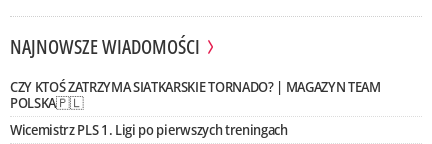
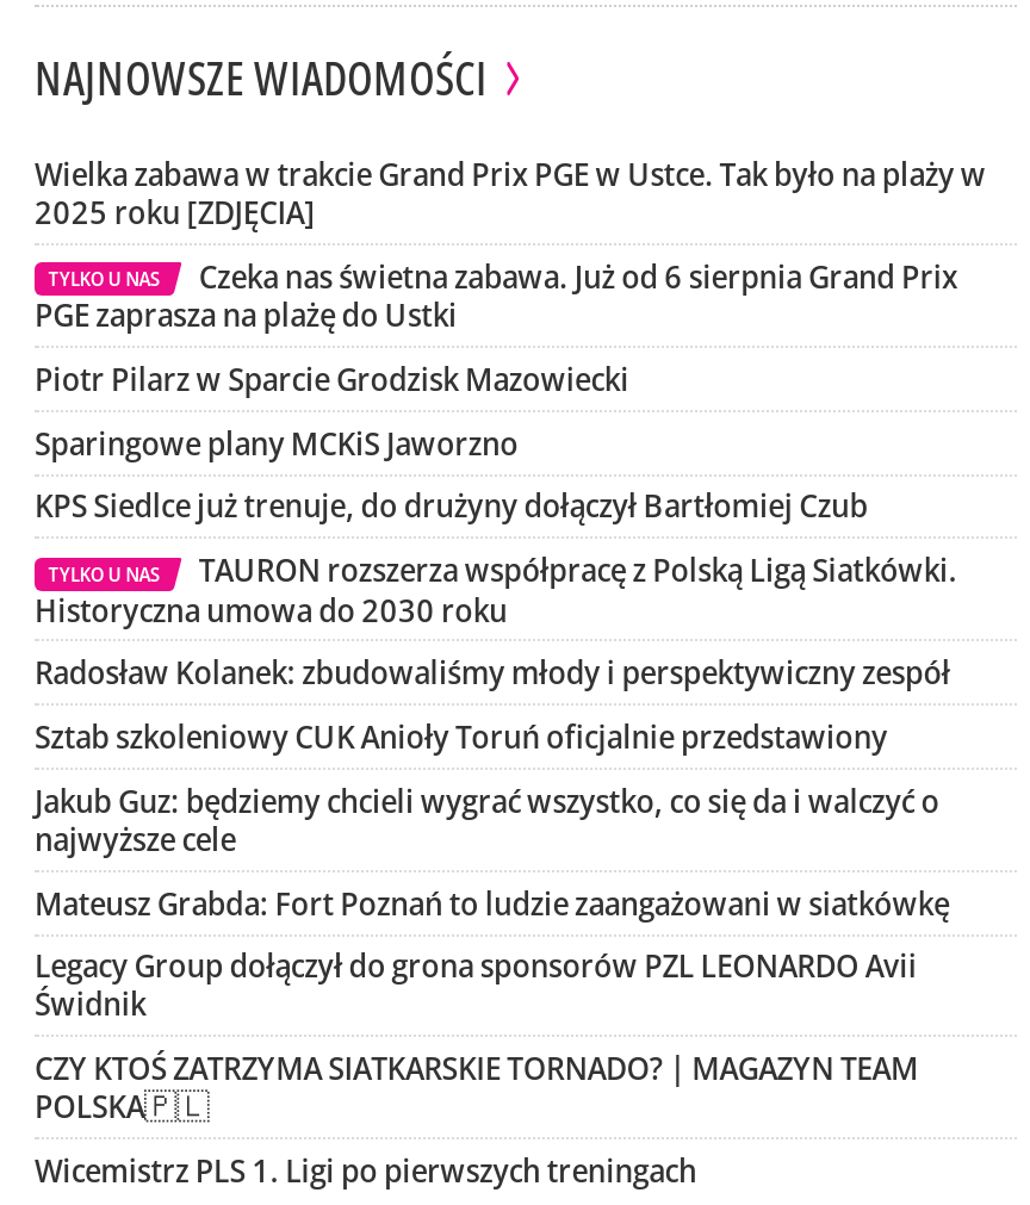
none -> [35,150,986,1026] Wielka zabawa w trakcie Grand Prix PGE w Ustce. Tak było na plaży w | 2025 roku [ZDJĘCIA] | TYLKO U NAS | Czeka nas świetna zabawa. Już od 6 sierpnia Grand Prix | PGE zaprasza na plażę do Ustki | Piotr Pilarz w Sparcie Grodzisk Mazowiecki | Sparingowe plany MCKiS Jaworzno | KPS Siedlce już trenuje, do drużyny dołączył Bartłomiej Czub | TYLKO U NAS | TAURON rozszerza współpracę z Polską Ligą Siatkówki. | Historyczna umowa do 2030 roku | Radosław Kolanek: zbudowaliśmy młody i perspektywiczny zespół | Sztab szkoleniowy CUK Anioły Toruń oficjalnie przedstawiony | Jakub Guz: będziemy chcieli wygrać wszystko, co się da i walczyć o | najwyższe cele | Mateusz Grabda: Fort Poznań to ludzie zaangażowani w siatkówkę | Legacy Group dołączył do grona sponsorów PZL LEONARDO Avii | Świdnik

